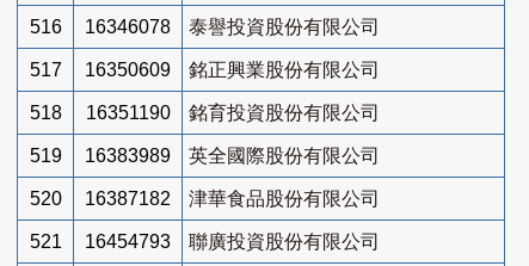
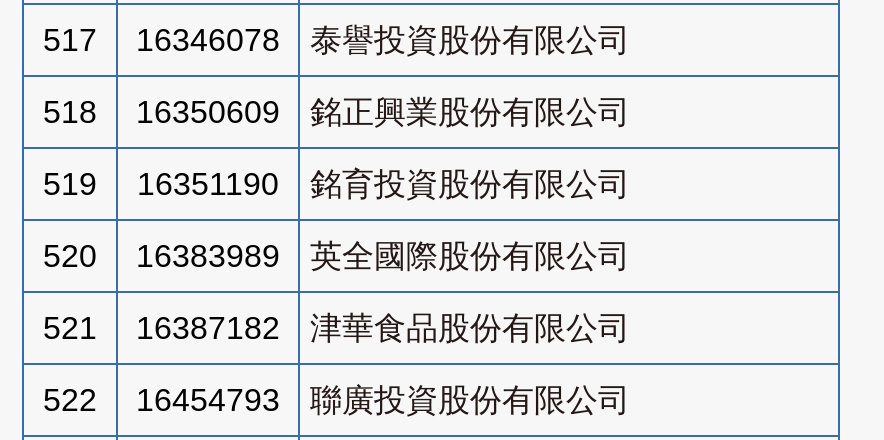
[29,17,380,37] 516 16346078 泰譽投資股份有限公司 -> [43,23,630,57] 517 16346078 泰譽投資股份有限公司
[29,60,380,80] 517 16350609 銘正興業股份有限公司 -> [43,95,630,129] 518 16350609 銘正興業股份有限公司
[29,102,380,123] 518 16351190 銘育投資股份有限公司 -> [43,167,630,201] 519 16351190 銘育投資股份有限公司
[29,145,380,166] 519 16383989 英全國際股份有限公司 -> [43,239,630,273] 520 16383989 英全國際股份有限公司
[29,188,380,209] 520 16387182 津華食品股份有限公司 -> [43,311,630,345] 521 16387182 津華食品股份有限公司
[29,231,380,252] 521 16454793 聯廣投資股份有限公司 -> [43,383,630,417] 522 16454793 聯廣投資股份有限公司

